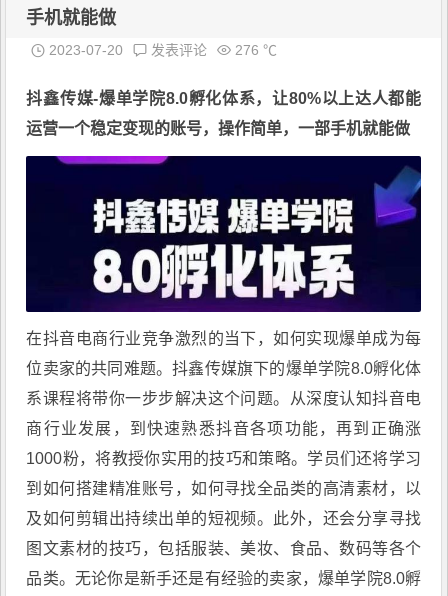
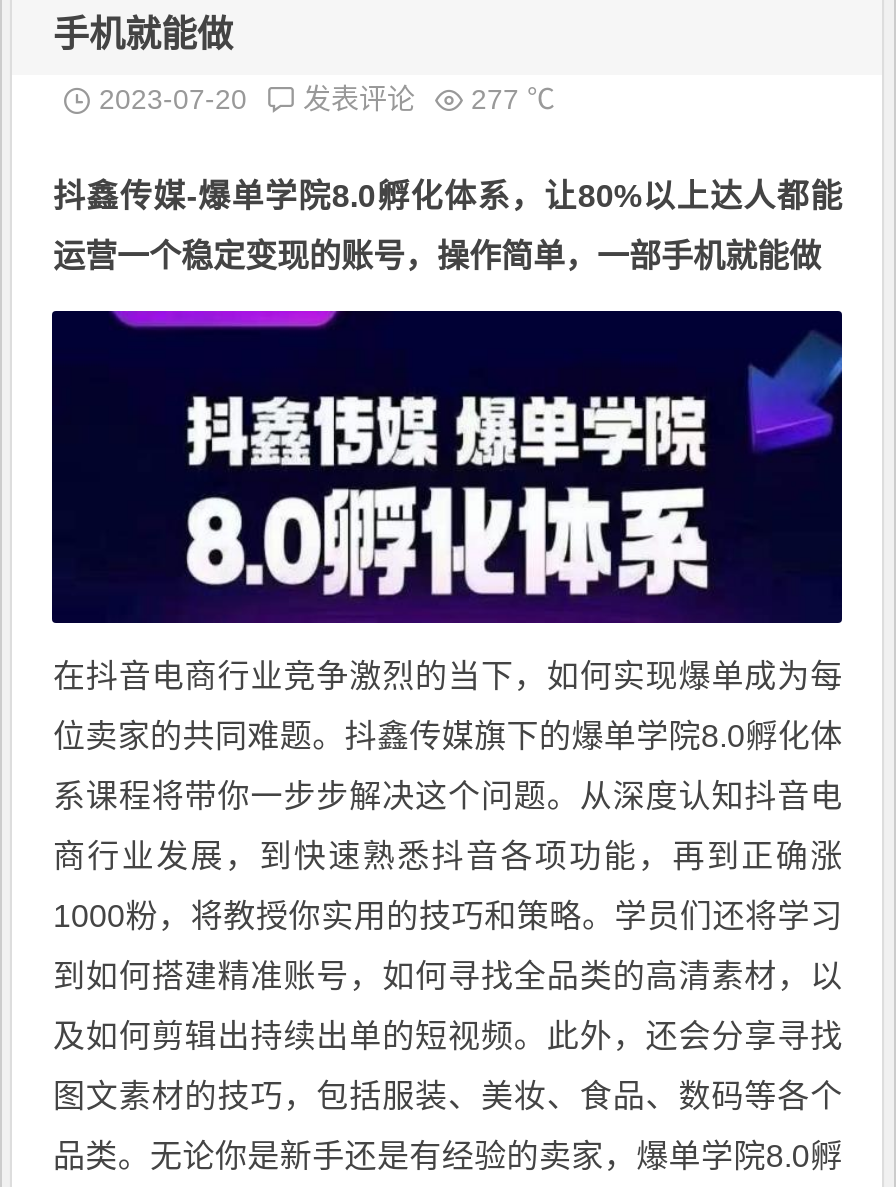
[45,42,277,58] 2023-07-20 发表评论 276 ℃ -> [91,83,555,115] 2023-07-20 发表评论 277 ℃

